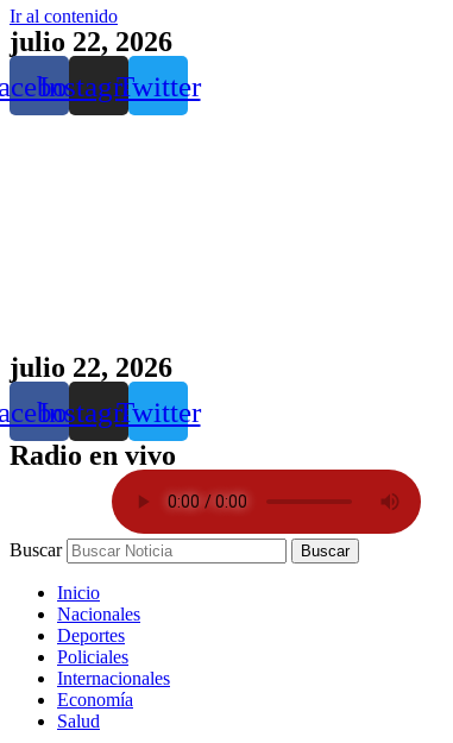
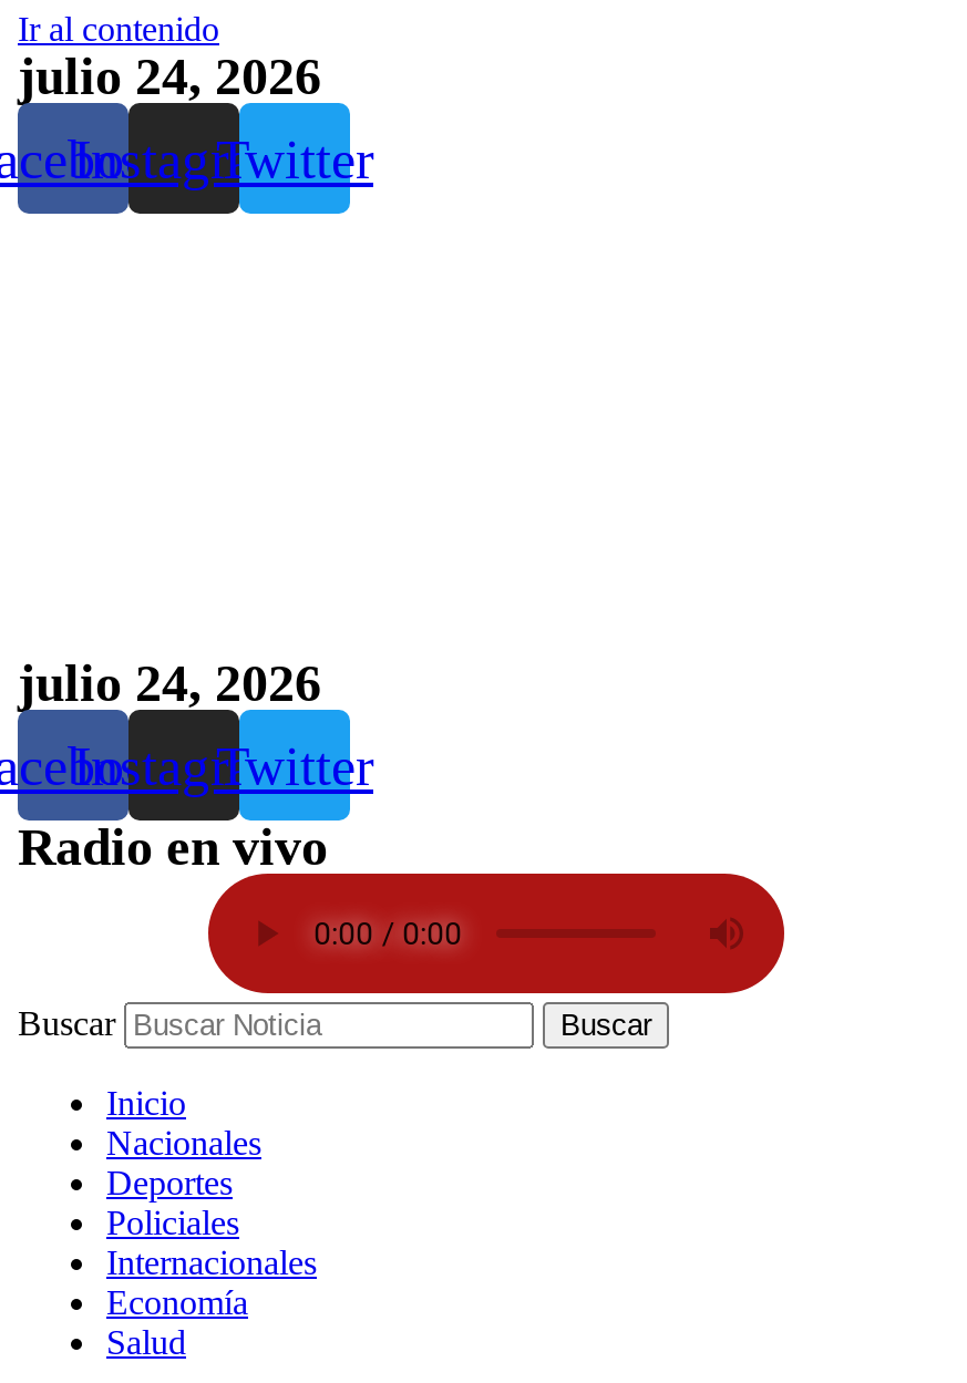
[10,26,172,57] julio 22, 2026 -> [18,48,321,105] julio 24, 2026
[10,352,172,383] julio 22, 2026 -> [18,654,321,712] julio 24, 2026

